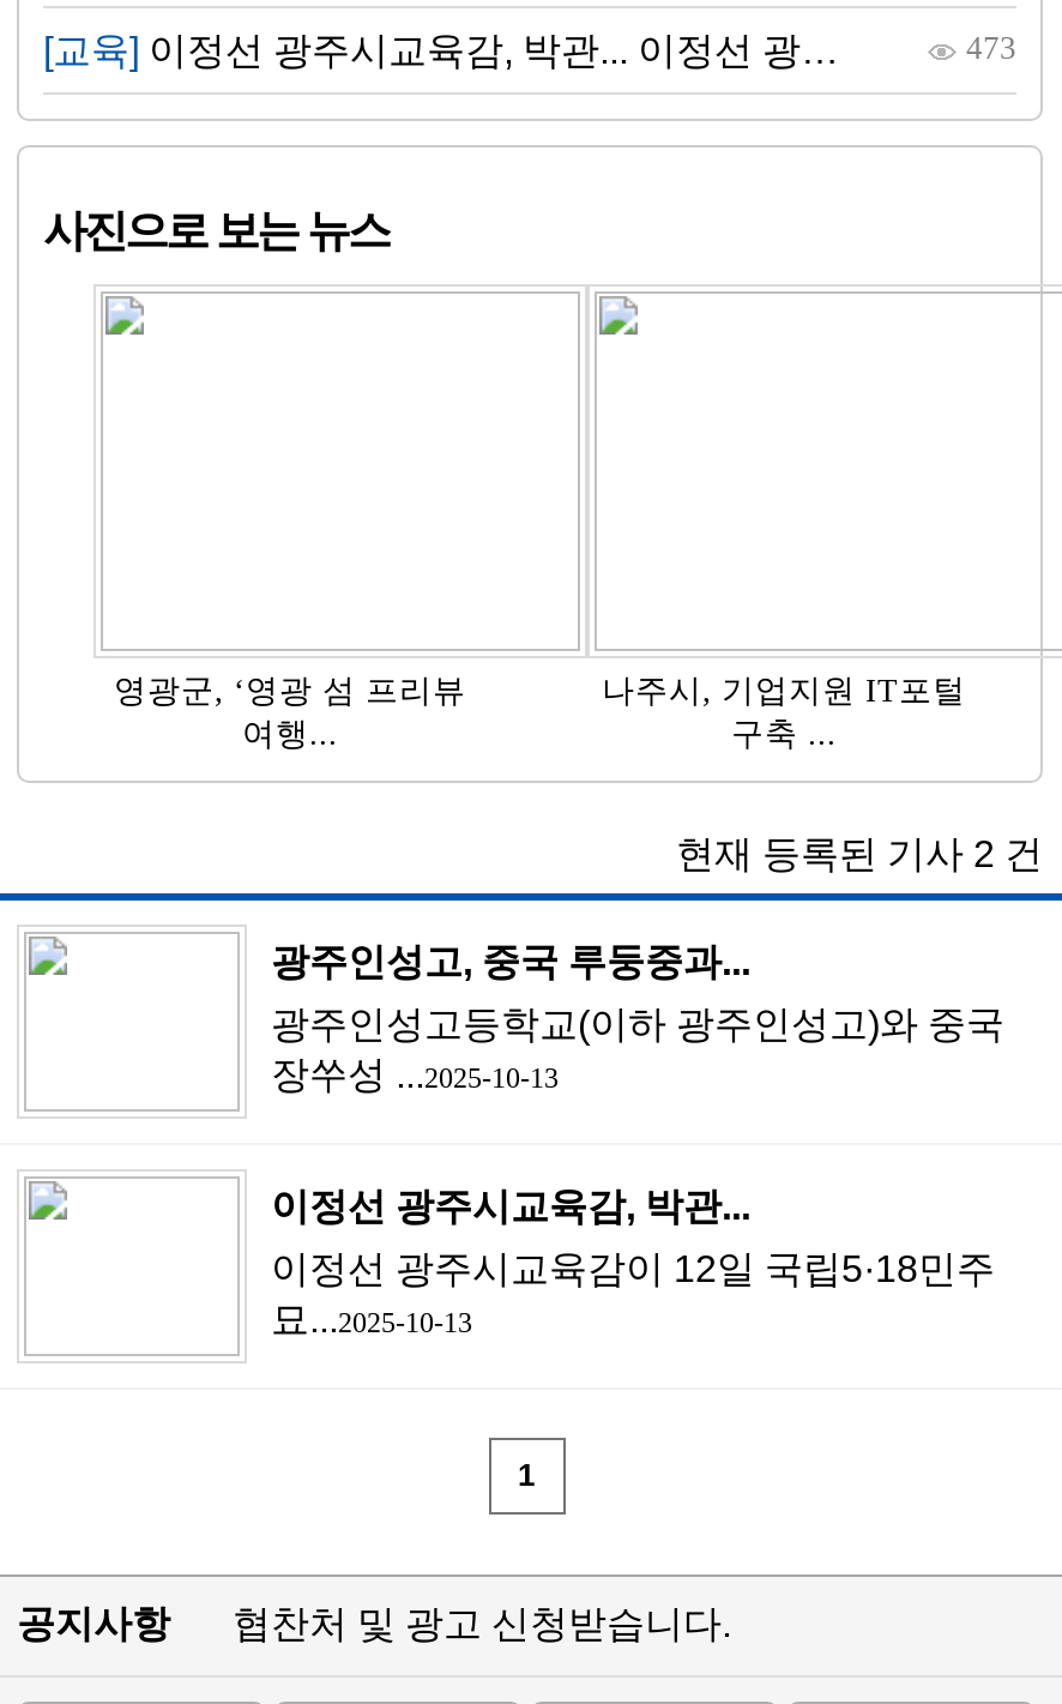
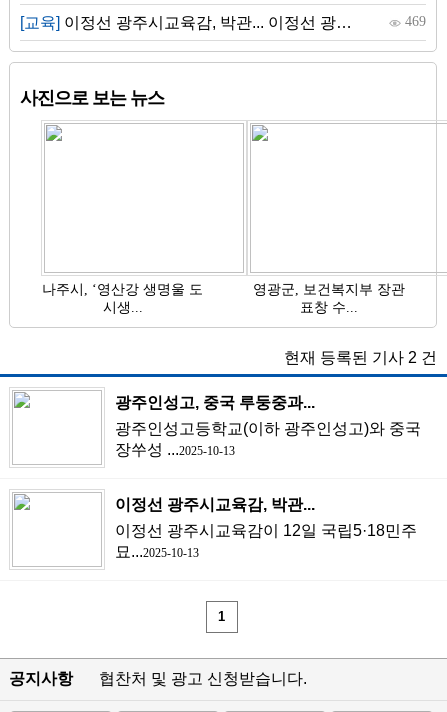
[957,30,1016,66] 473 -> [401,14,426,29] 469
[114,673,466,753] 영광군, ‘영광 섬 프리뷰 | 여행... -> [42,282,203,315] 나주시, ‘영산강 생명울 도 | 시생...
[602,673,966,753] 나주시, 기업지원 IT포털 | 구축 ... -> [253,282,405,315] 영광군, 보건복지부 장관 | 표창 수...

